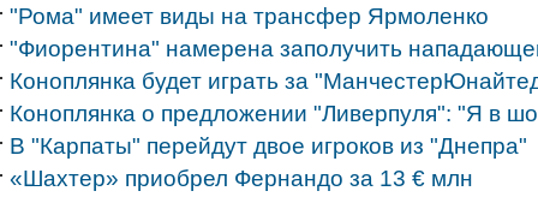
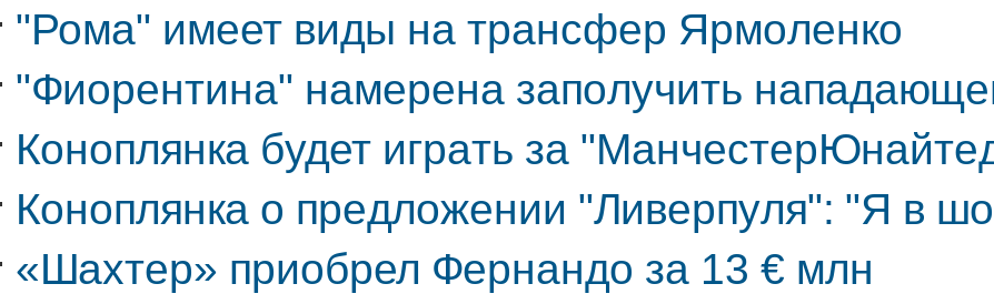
[10,134,527,159] В "Карпаты" перейдут двое игроков из "Днепра" -> none

